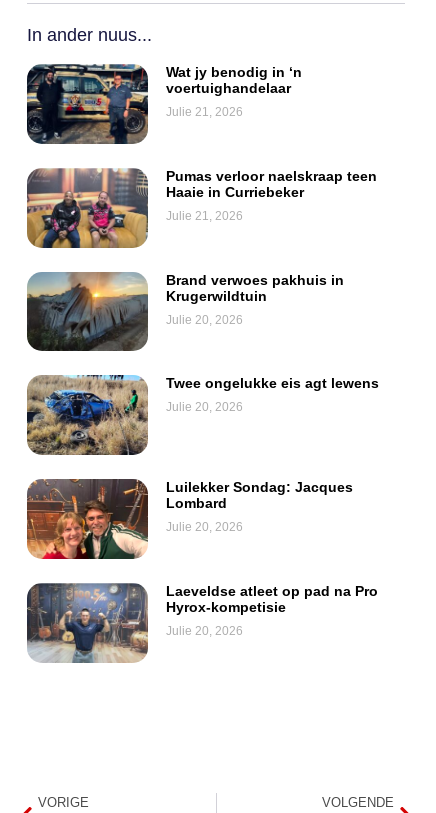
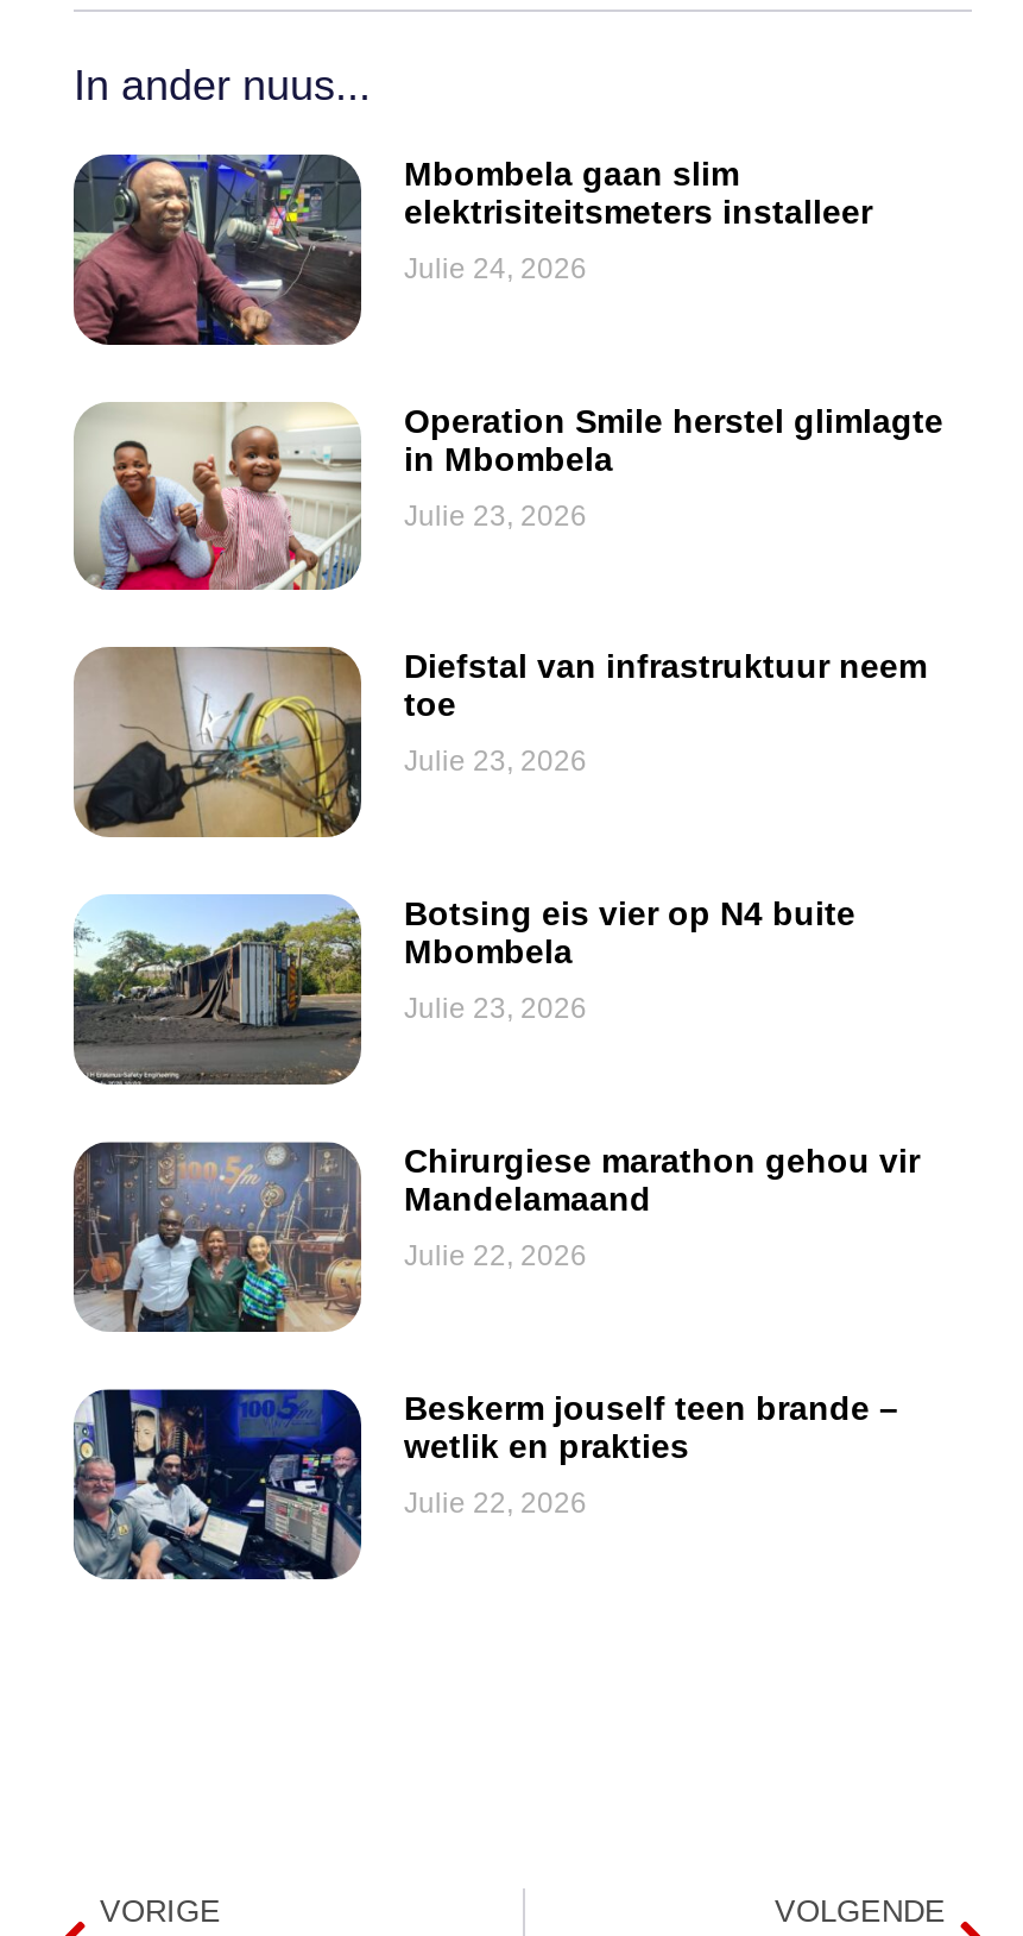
[26,63,302,145] [image] | Wat jy benodig in ‘n | voertuighandelaar -> [71,152,872,347] [image] | Mbombela gaan slim | elektrisiteitsmeters installeer
[166,105,243,119] Julie 21, 2026 -> [404,252,587,285] Julie 24, 2026
[27,168,377,249] [image] | Pumas verloor naelskraap teen | Haaie in Curriebeker -> [74,401,943,592] [image] | Operation Smile herstel glimlagte | in Mbombela
[166,209,243,223] Julie 21, 2026 -> [404,499,587,532] Julie 23, 2026
[27,271,344,352] [image] | Brand verwoes pakhuis in | Krugerwildtuin -> [76,645,927,840] [image] | Diefstal van infrastruktuur neem | toe
[166,312,243,326] Julie 20, 2026 -> [404,746,587,779] Julie 23, 2026
[26,374,379,455] [image] | Twee ongelukke eis agt lewens -> [71,894,855,1085] [image] | Botsing eis vier op N4 buite | Mbombela
[166,400,243,414] Julie 20, 2026 -> [404,992,587,1026] Julie 23, 2026
[26,478,353,560] [image] | Luilekker Sondag: Jacques | Lombard -> [71,1142,920,1334] [image] | Chirurgiese marathon gehou vir | Mandelamaand
[166,520,243,534] Julie 20, 2026 -> [404,1240,587,1273] Julie 22, 2026
[27,583,378,664] [image] | Laeveldse atleet op pad na Pro | Hyrox-kompetisie -> [74,1387,898,1582] [image] | Beskerm jouself teen brande – | wetlik en prakties
[166,624,243,638] Julie 20, 2026 -> [404,1486,587,1520] Julie 22, 2026

